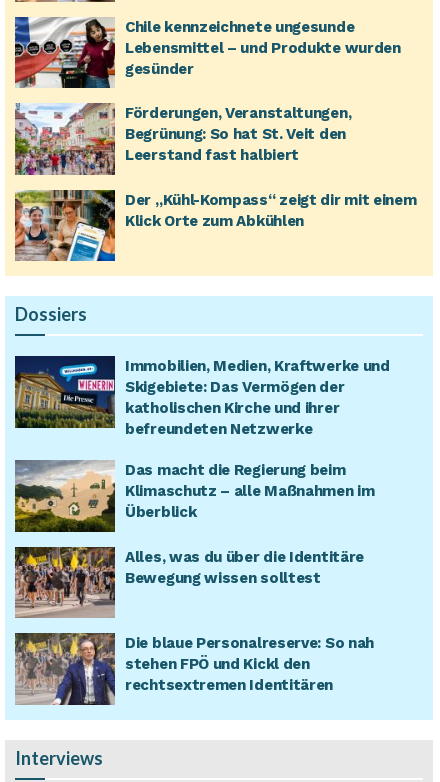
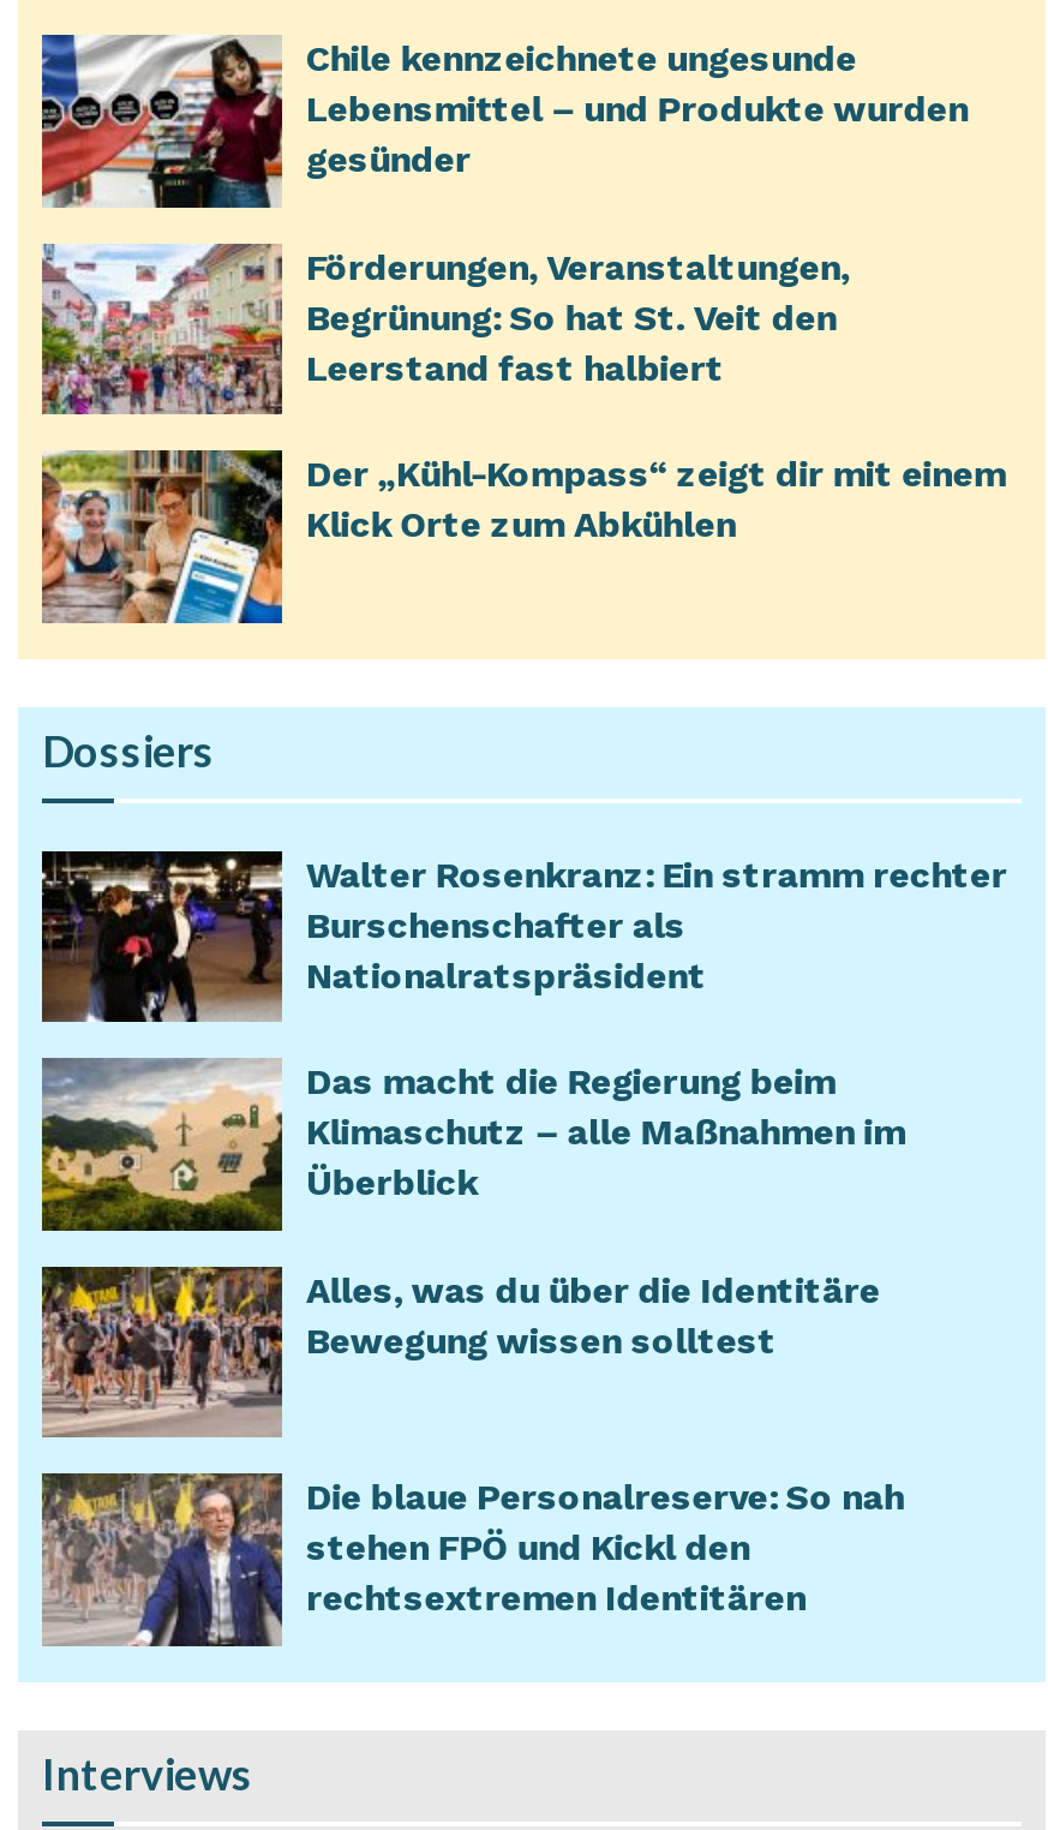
[14,355,390,438] [image] | Immobilien, Medien, Kraftwerke und | Skigebiete: Das Vermögen der | katholischen Kirche und ihrer | befreundeten Netzwerke -> [42,850,1007,1025] [image] | Walter Rosenkranz: Ein stramm rechter | Burschenschafter als | Nationalratspräsident

